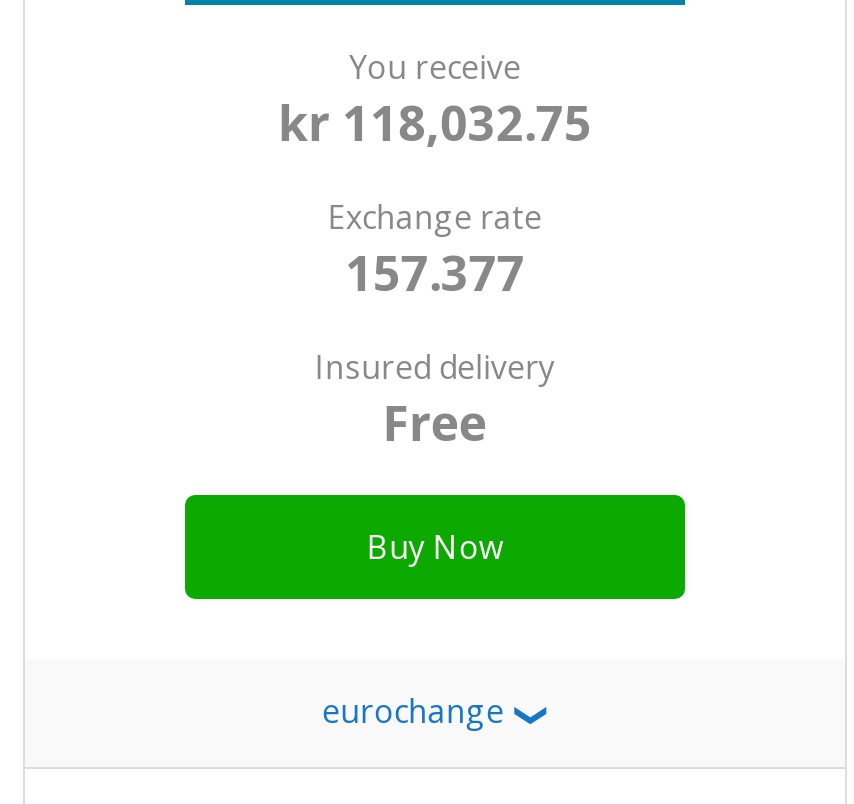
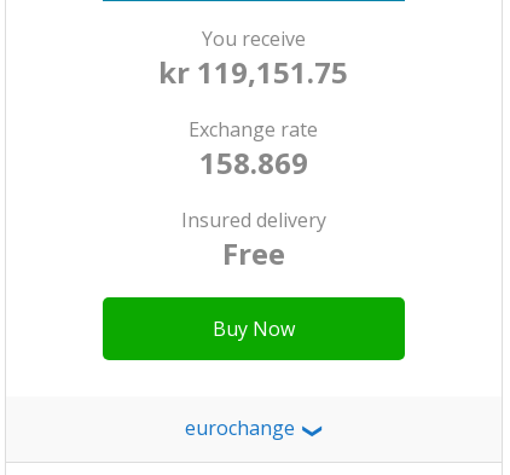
[278,89,592,155] kr 118,032.75 -> [159,52,349,92] kr 119,151.75
[345,239,525,305] 157.377 -> [199,143,308,183] 158.869

